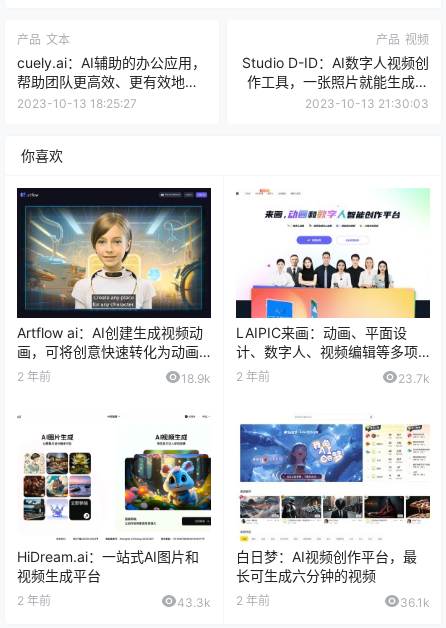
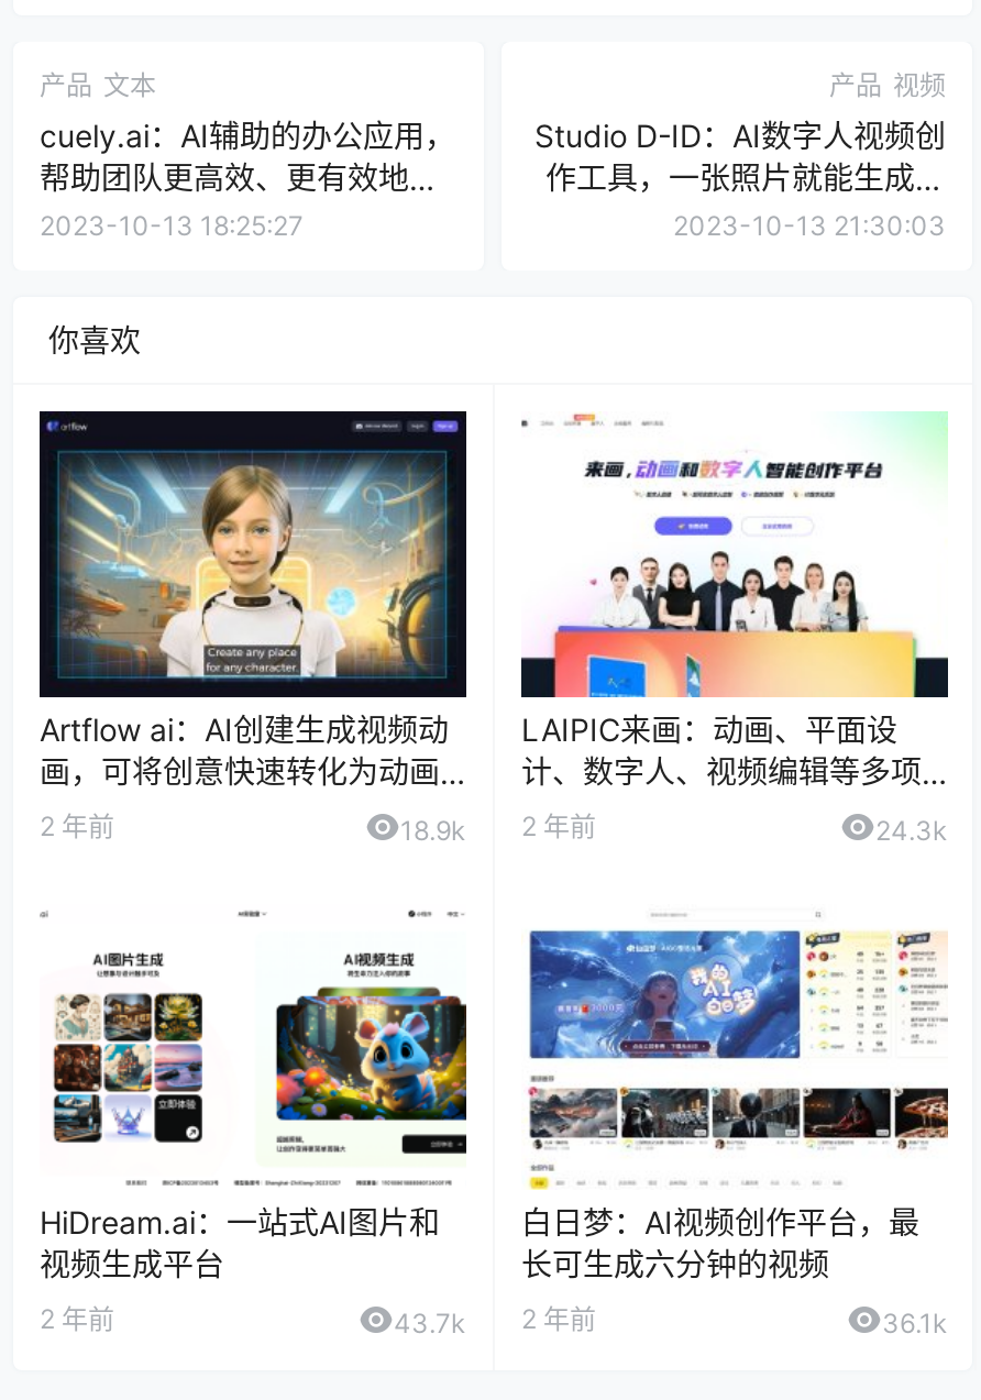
[398,371,430,386] 23.7k -> [875,815,948,848] 24.3k
[177,593,270,610] 43.3k 2 年前 -> [394,1303,596,1340] 43.7k 2 年前

